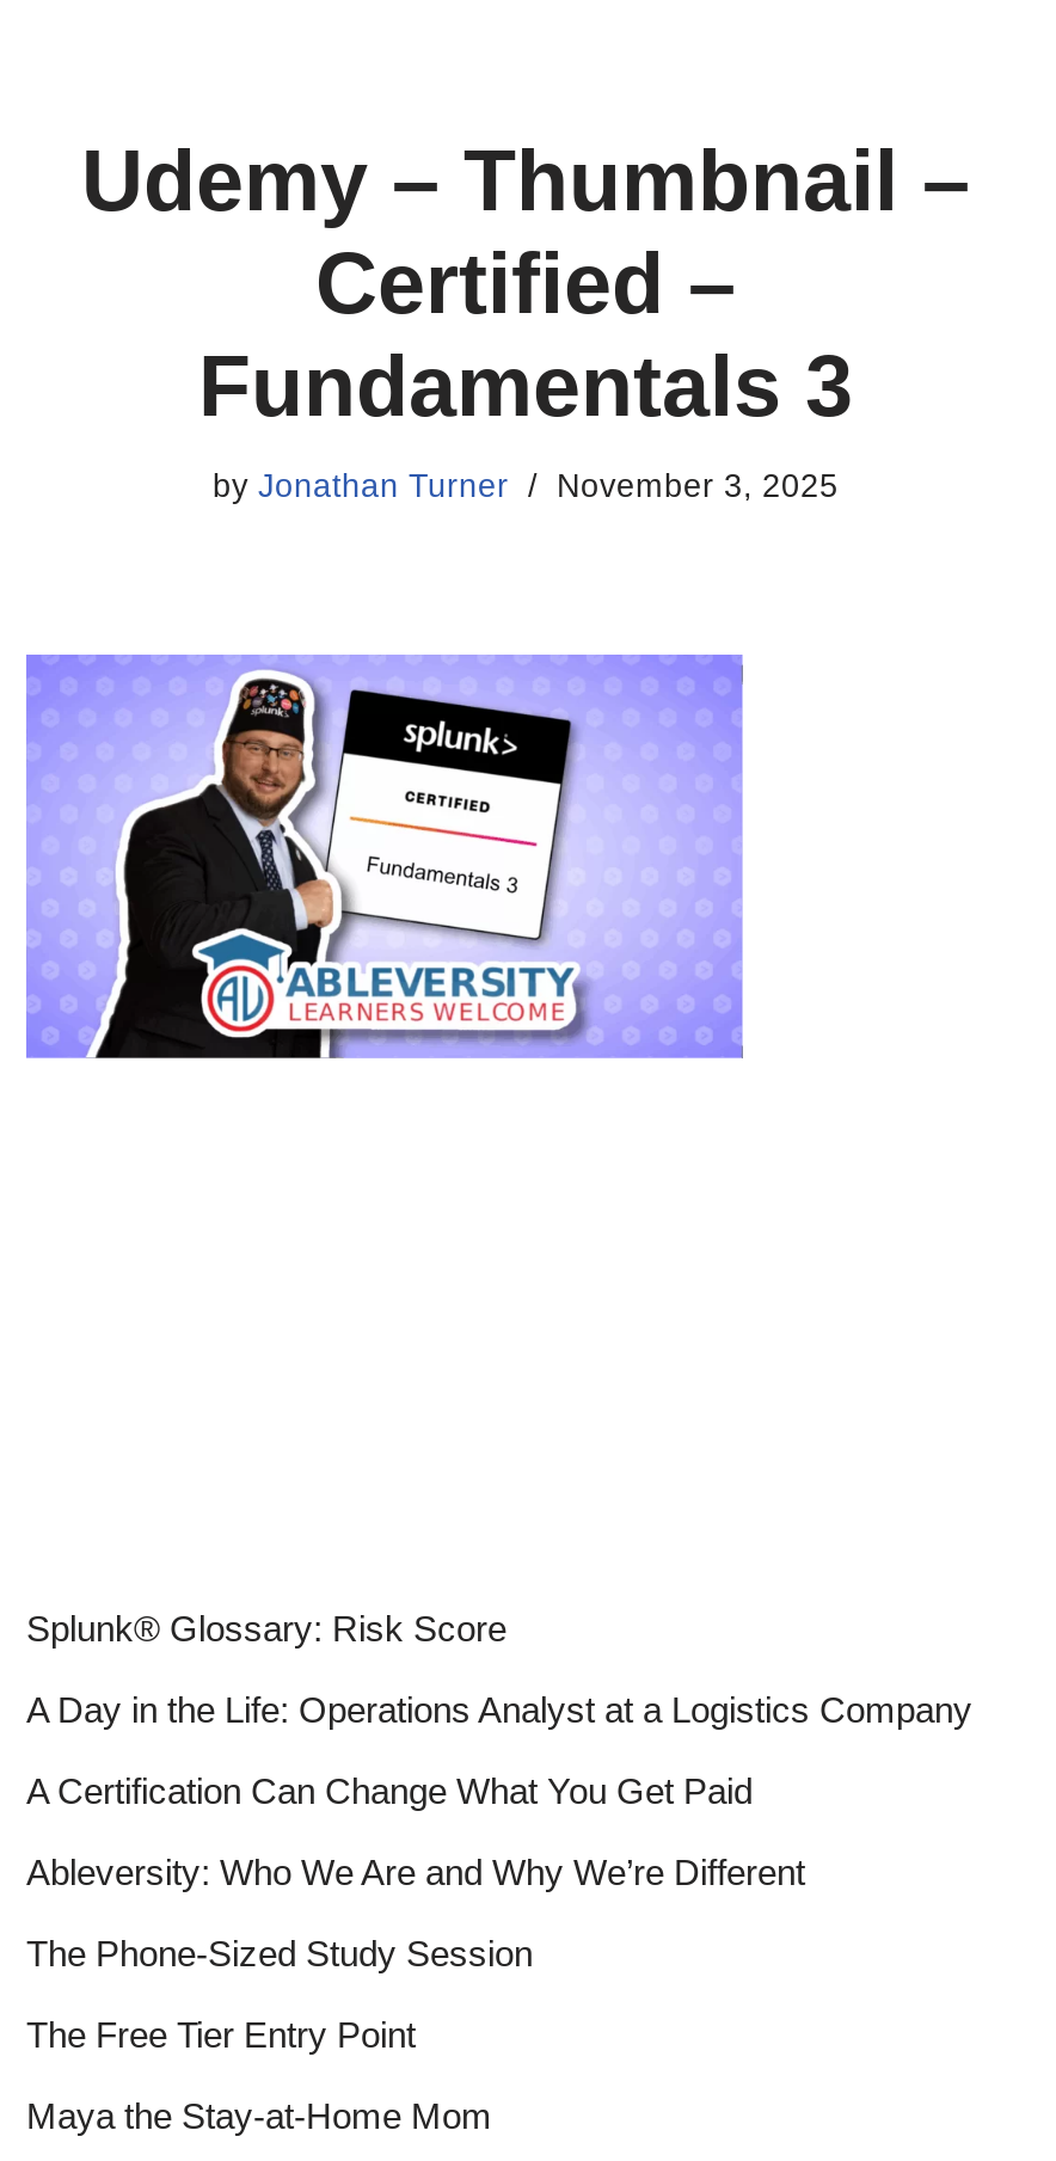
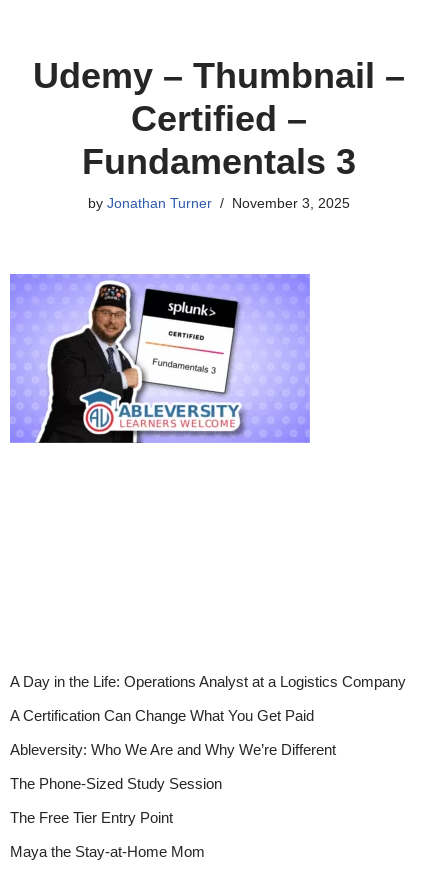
[26,1608,506,1649] Splunk® Glossary: Risk Score -> none

